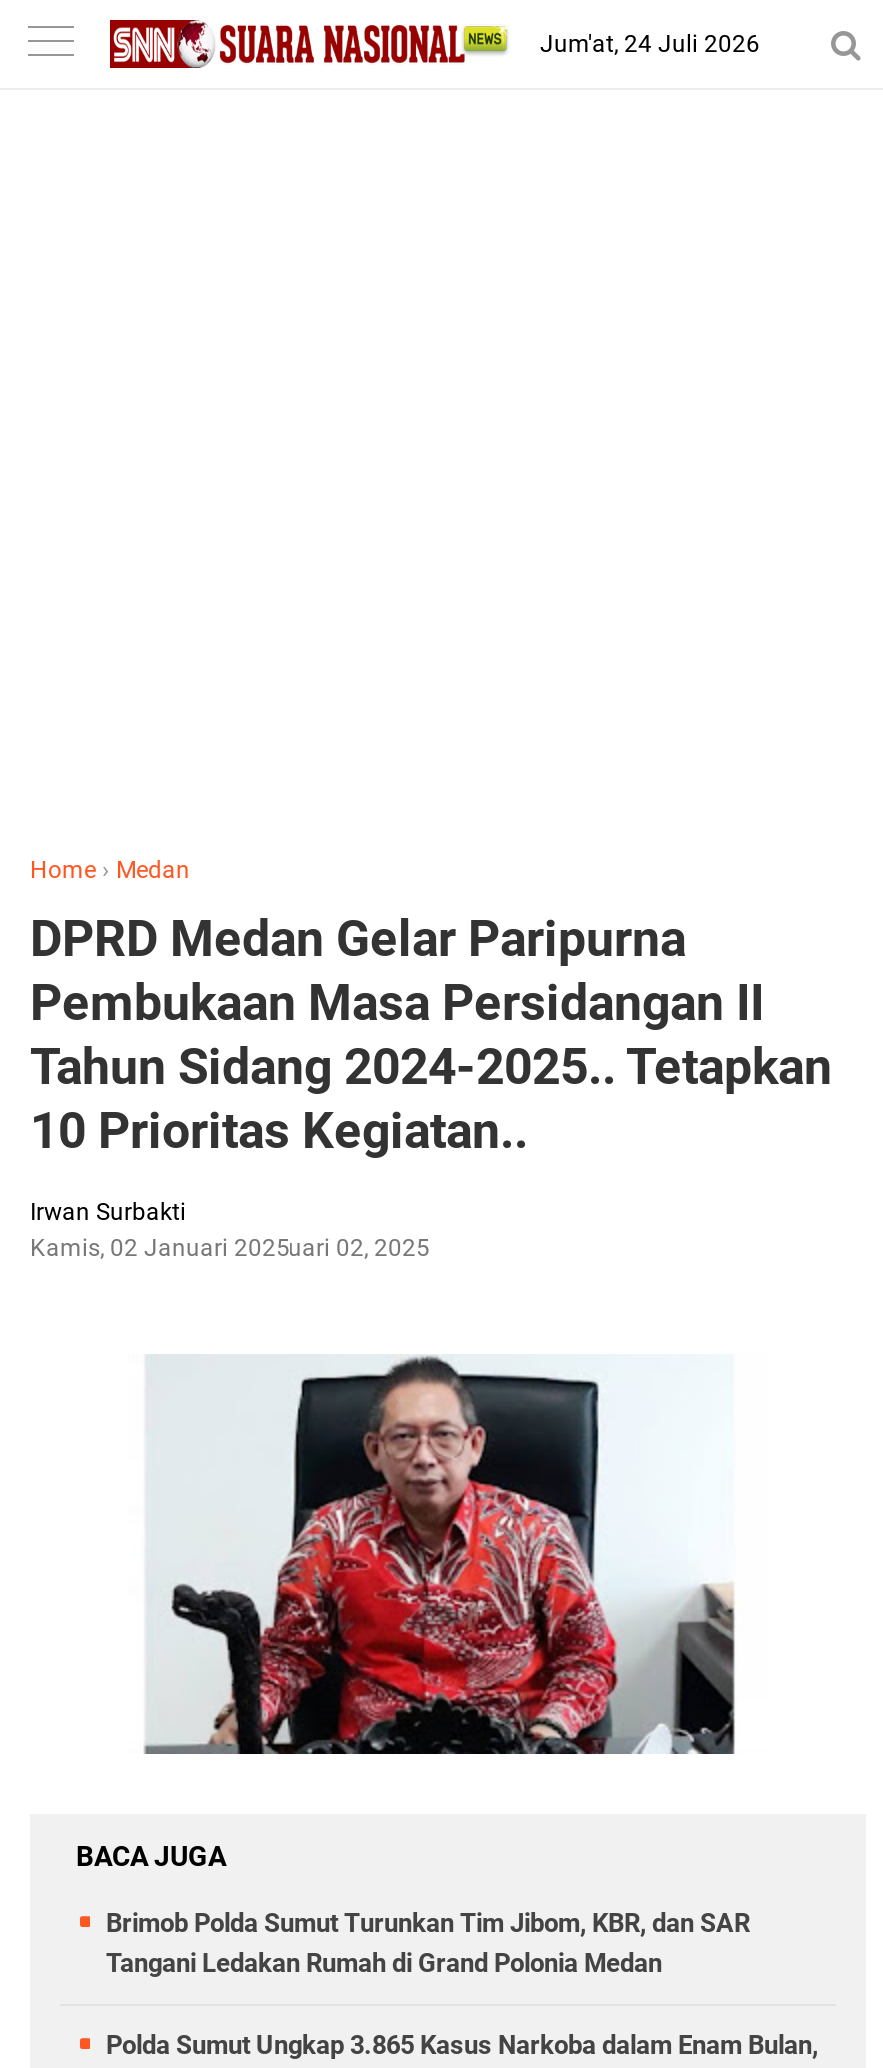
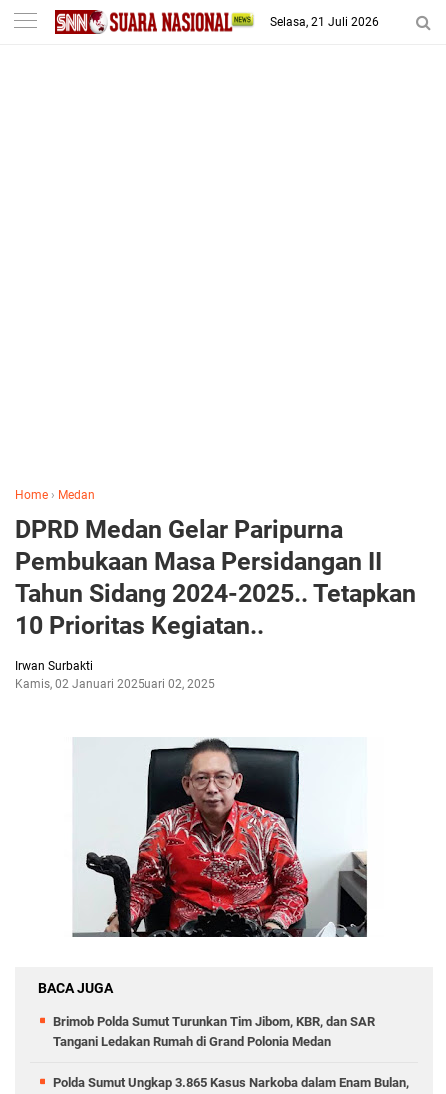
[540,30,760,58] Jum'at, 24 Juli 2026 -> [270,15,379,29] Selasa, 21 Juli 2026

